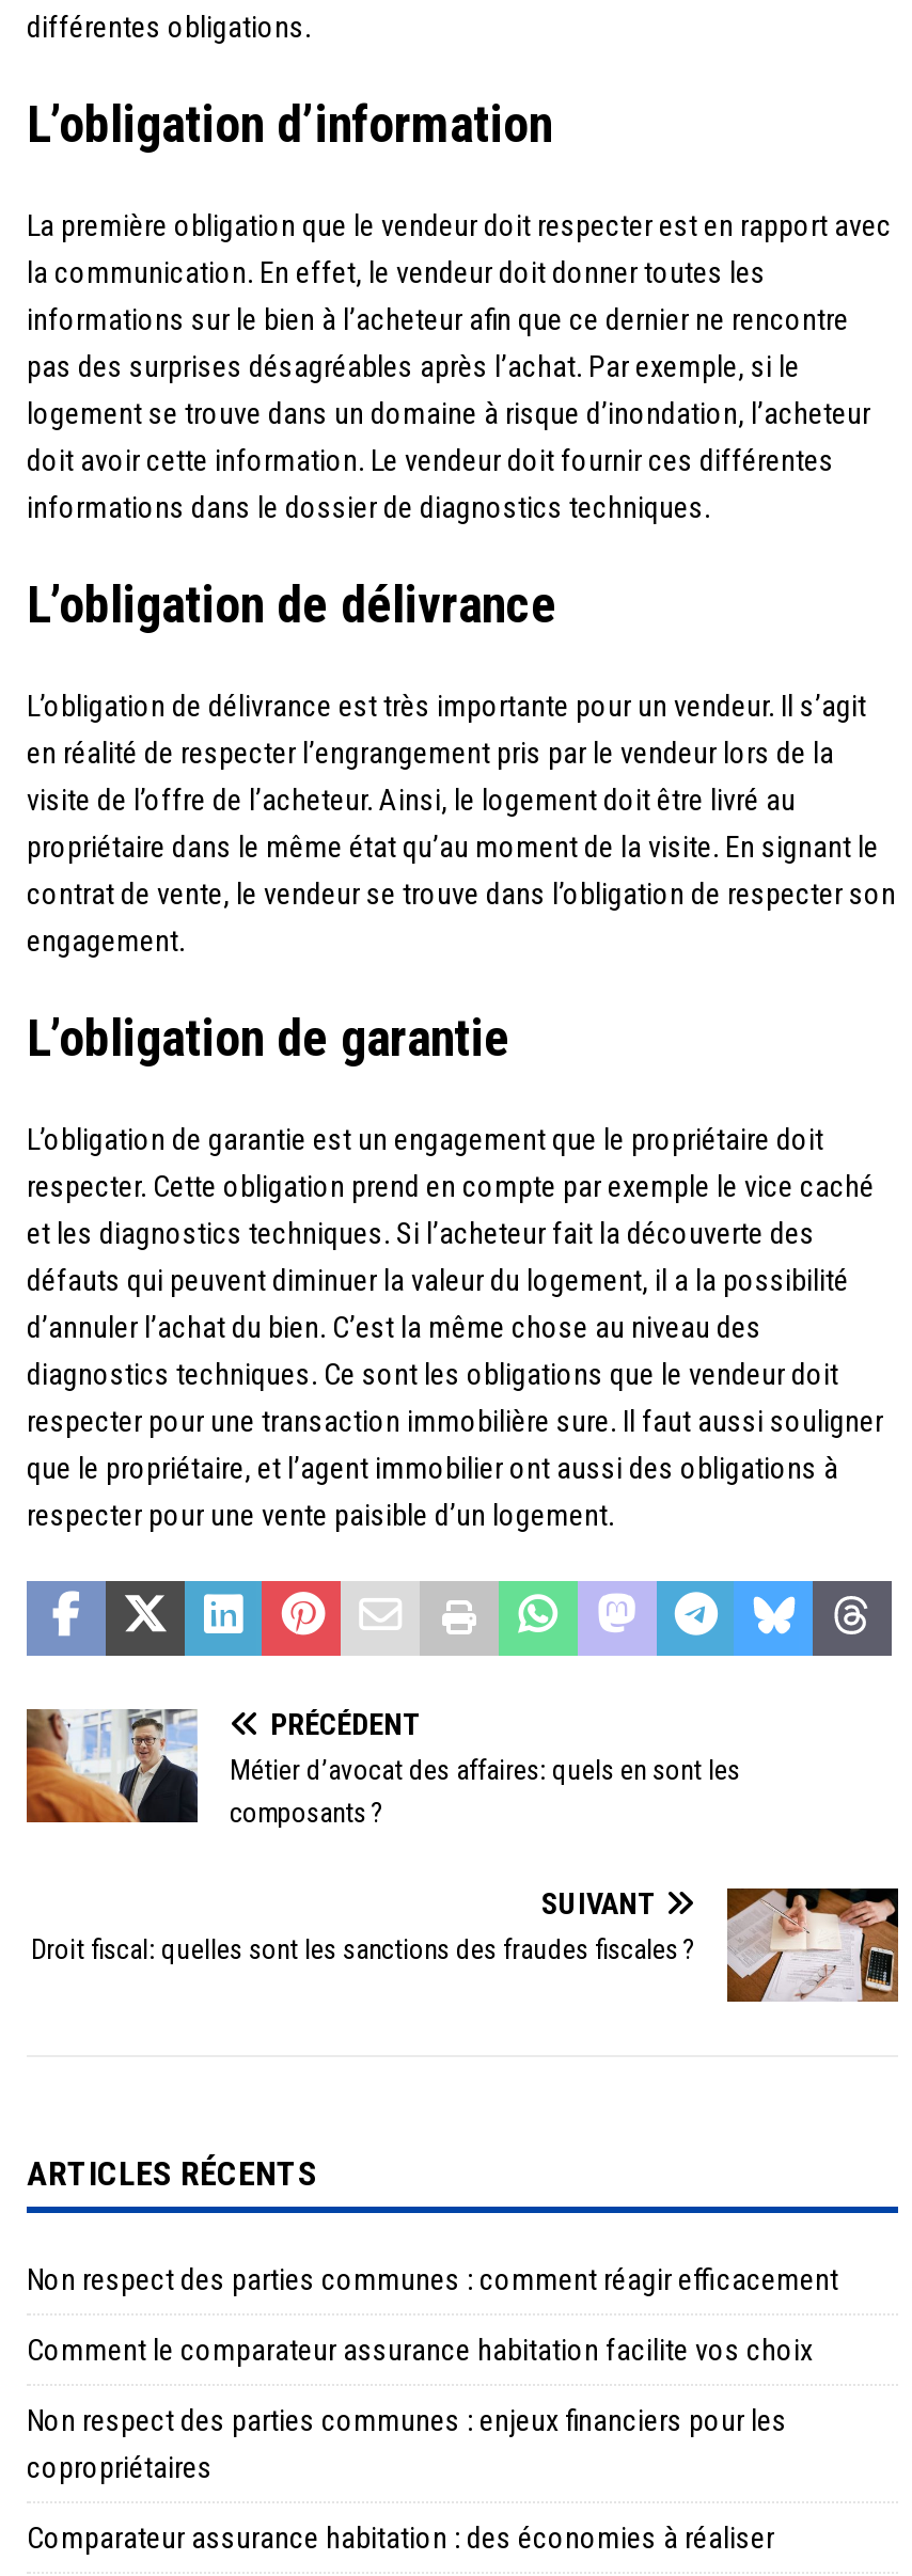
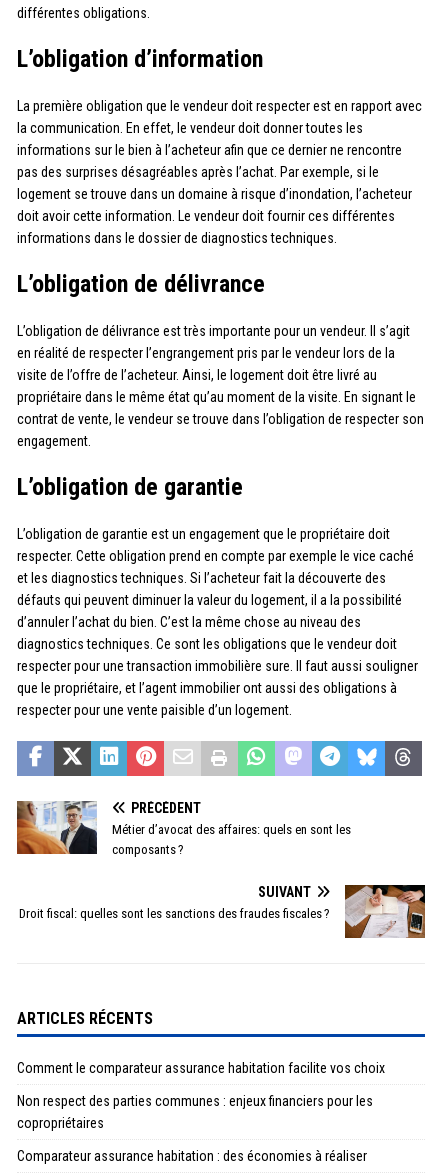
[27,2262,838,2296] Non respect des parties communes : comment réagir efficacement -> none

